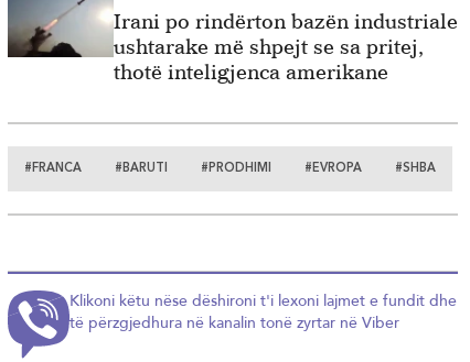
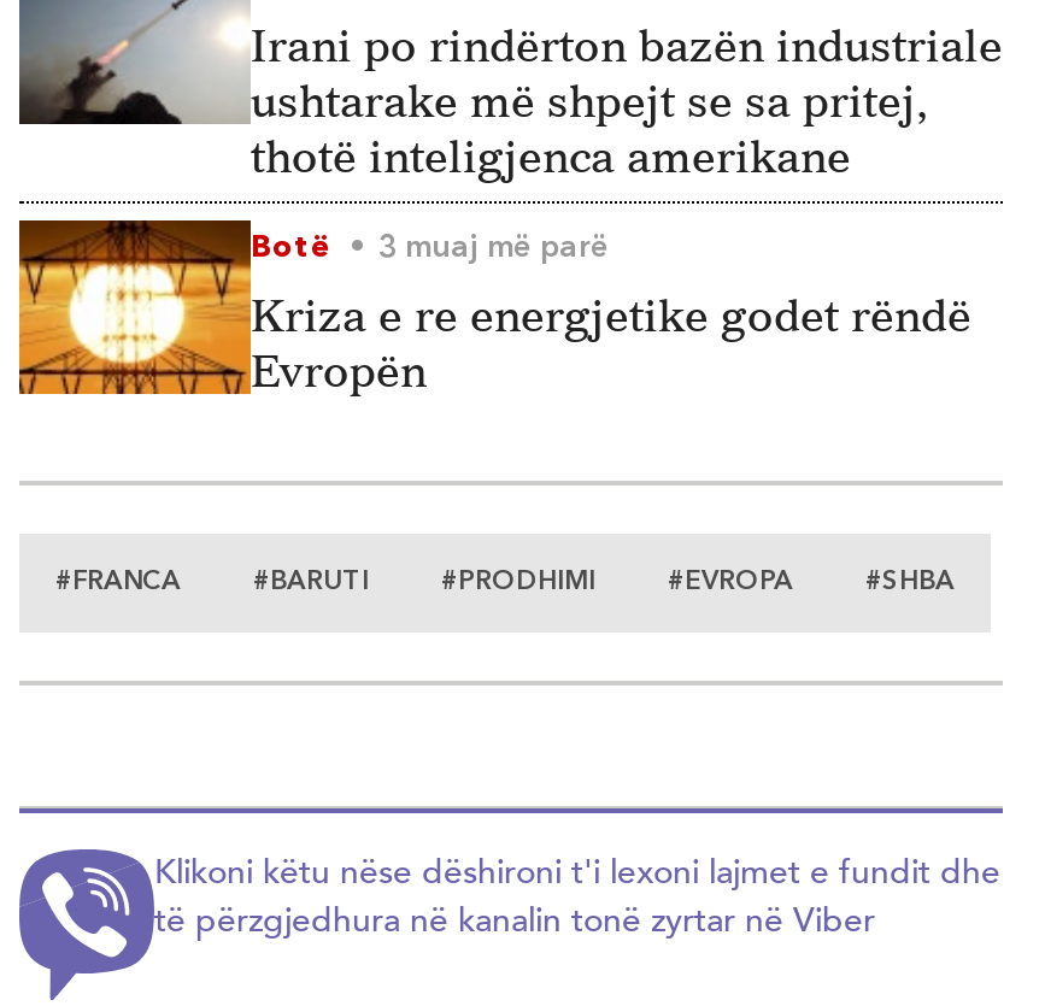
none -> [17,200,971,397] [image] | Botë | 3 muaj më parë | Kriza e re energjetike godet rëndë | Evropën

